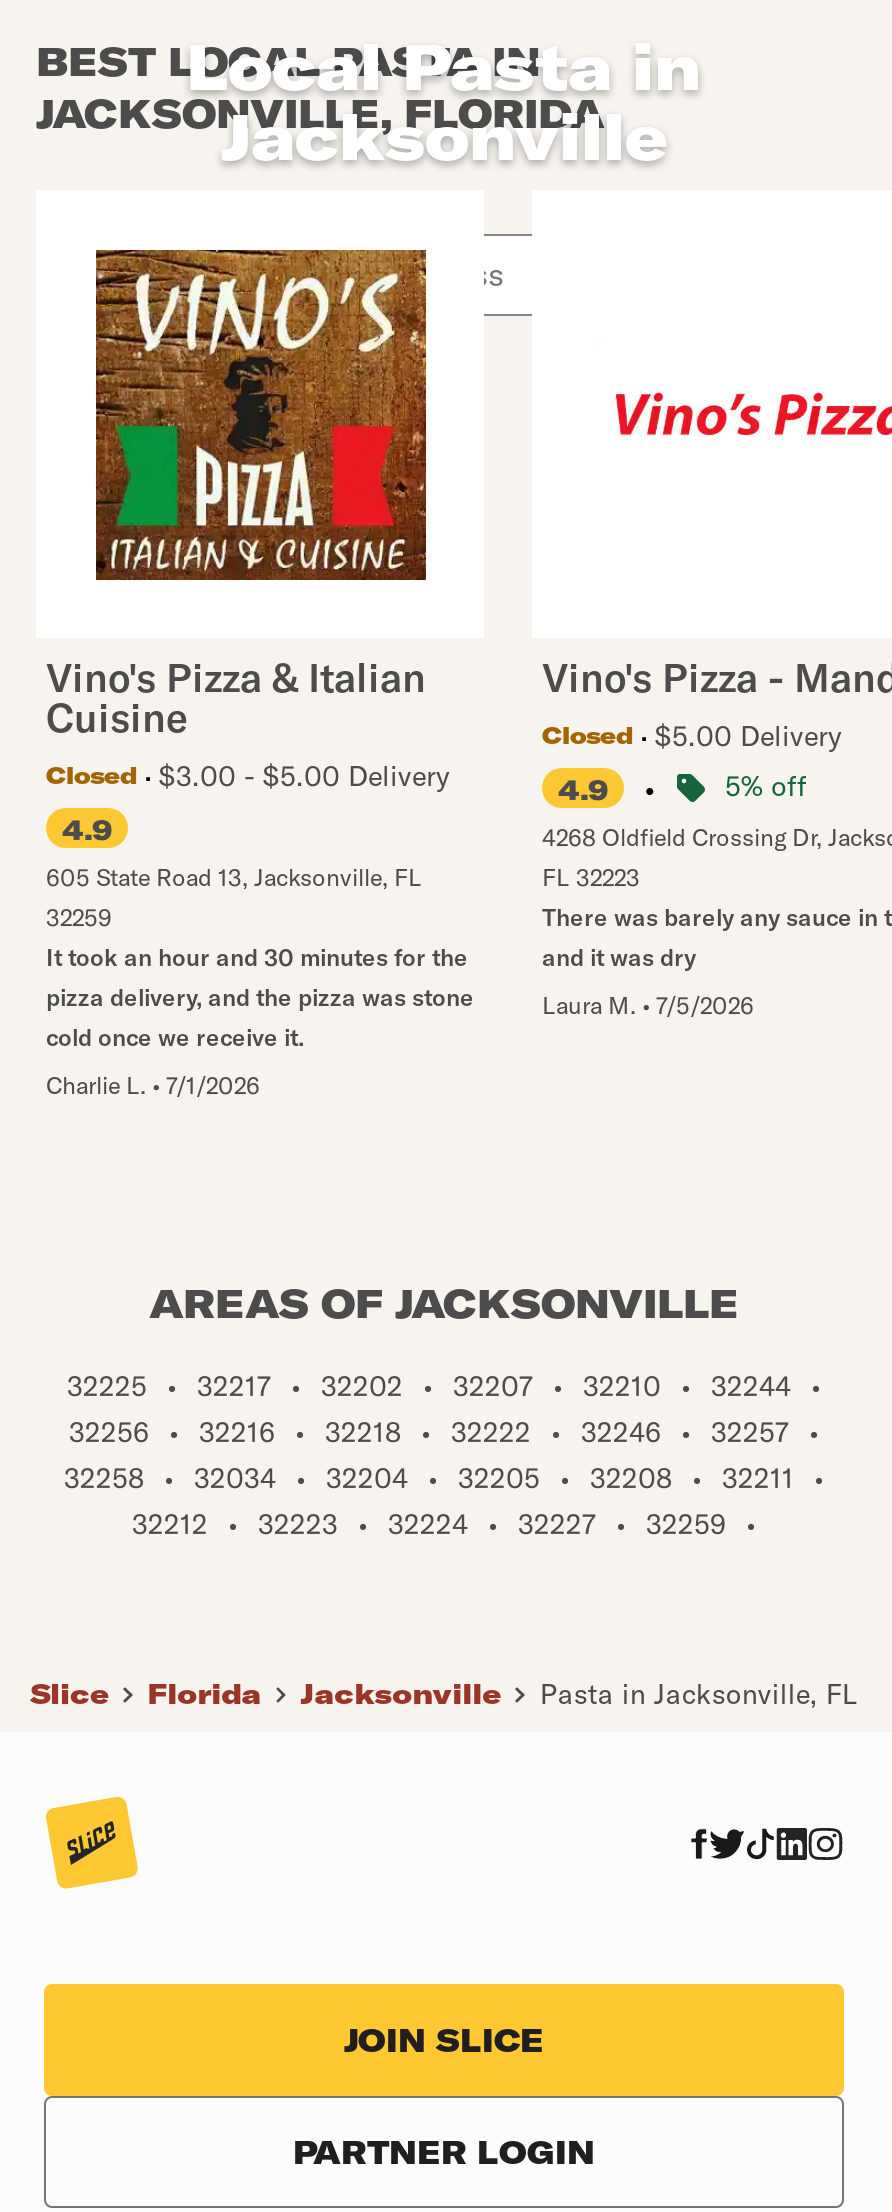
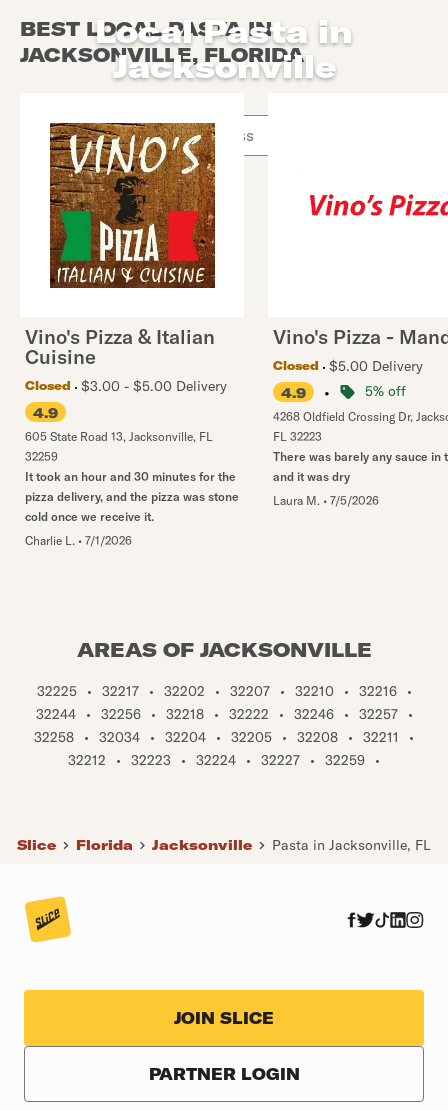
[67,1367,821,1403] 32225 • 32217 • 32202 • 32207 • 32210 • 32244 • -> [36,681,411,699] 32225 • 32217 • 32202 • 32207 • 32210 • 32216 •
[69,1413,819,1449] 32256 • 32216 • 32218 • 32222 • 32246 • 32257 • -> [35,704,412,722] 32244 • 32256 • 32218 • 32222 • 32246 • 32257 •

